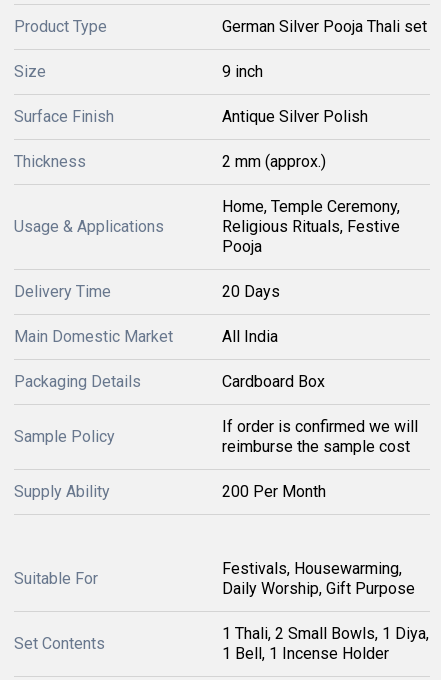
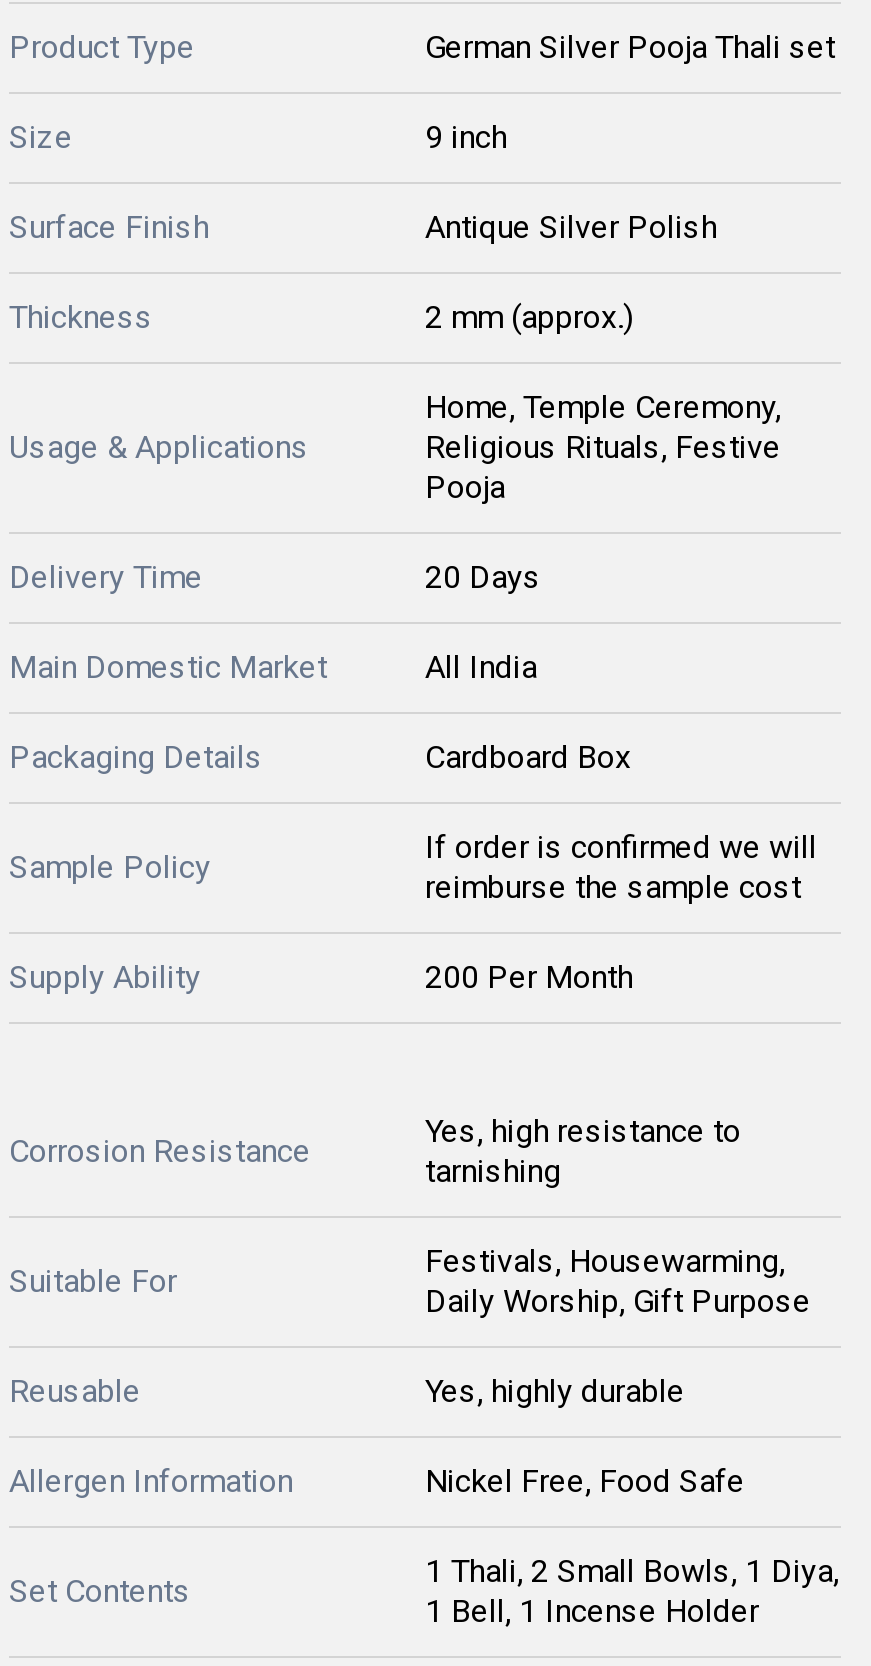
none -> [9,1132,311,1170] Corrosion Resistance
none -> [425,1112,741,1190] Yes, high resistance to | tarnishing
none -> [9,1372,745,1500] Reusable | Yes, highly durable | Allergen Information | Nickel Free, Food Safe

